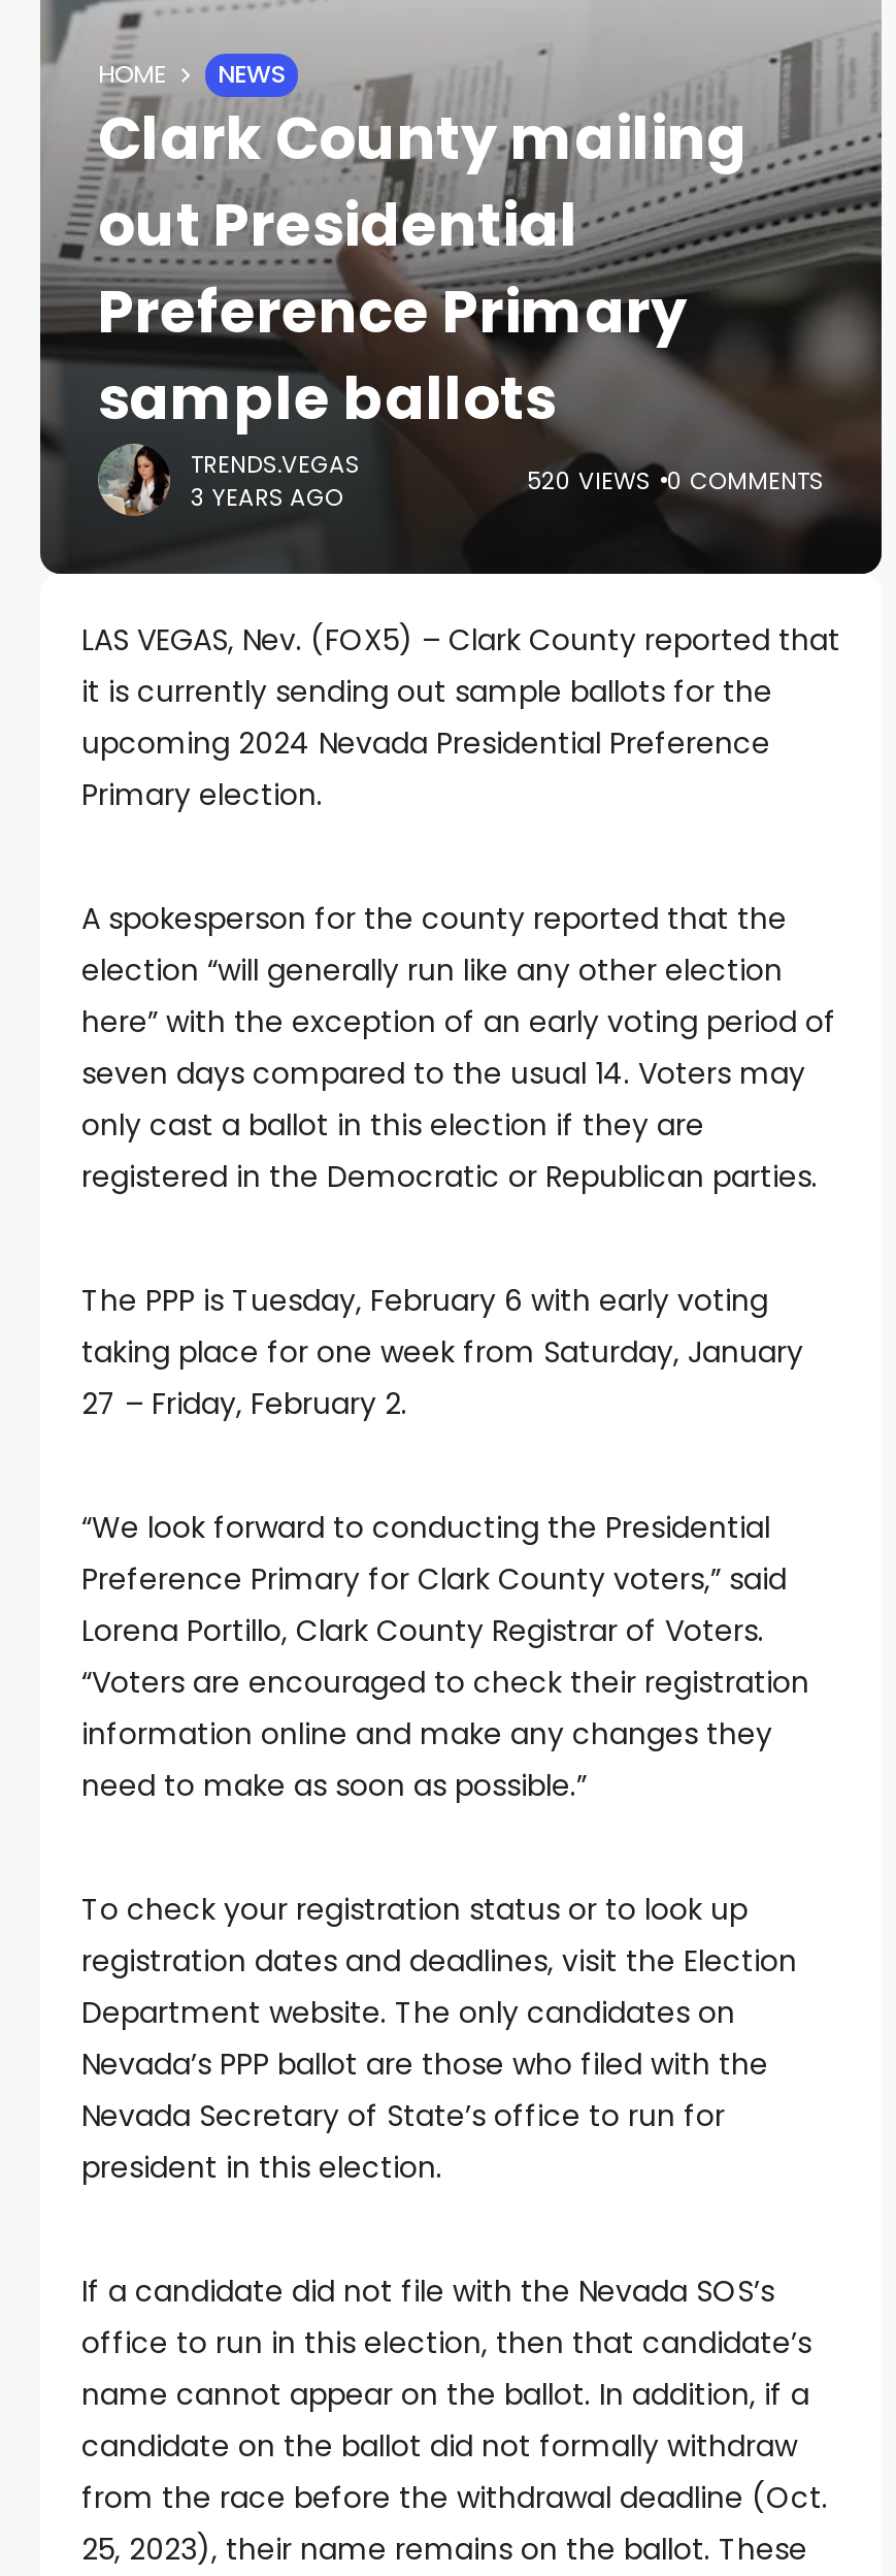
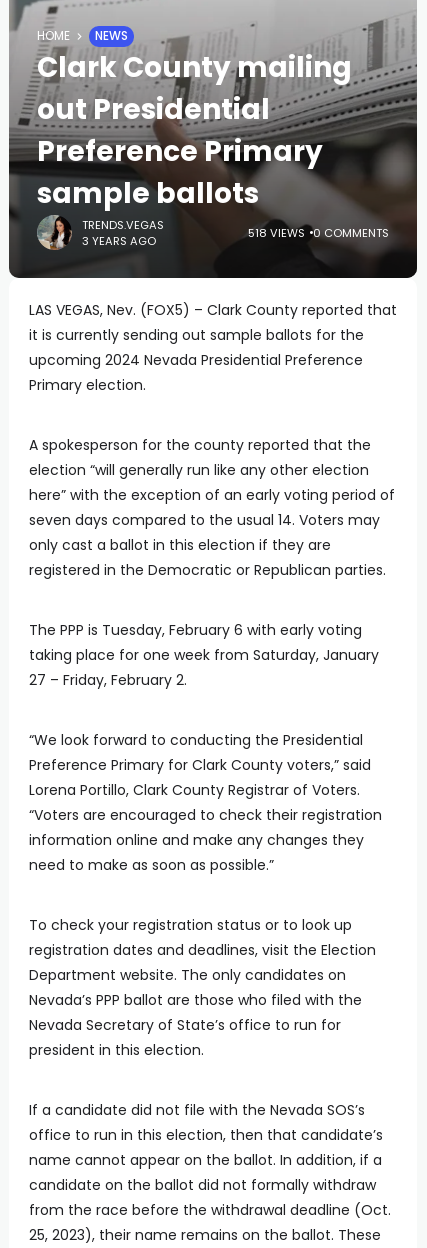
[527,463,824,496] 520 VIEWS 0 COMMENTS -> [248,224,389,240] 518 VIEWS 0 COMMENTS

